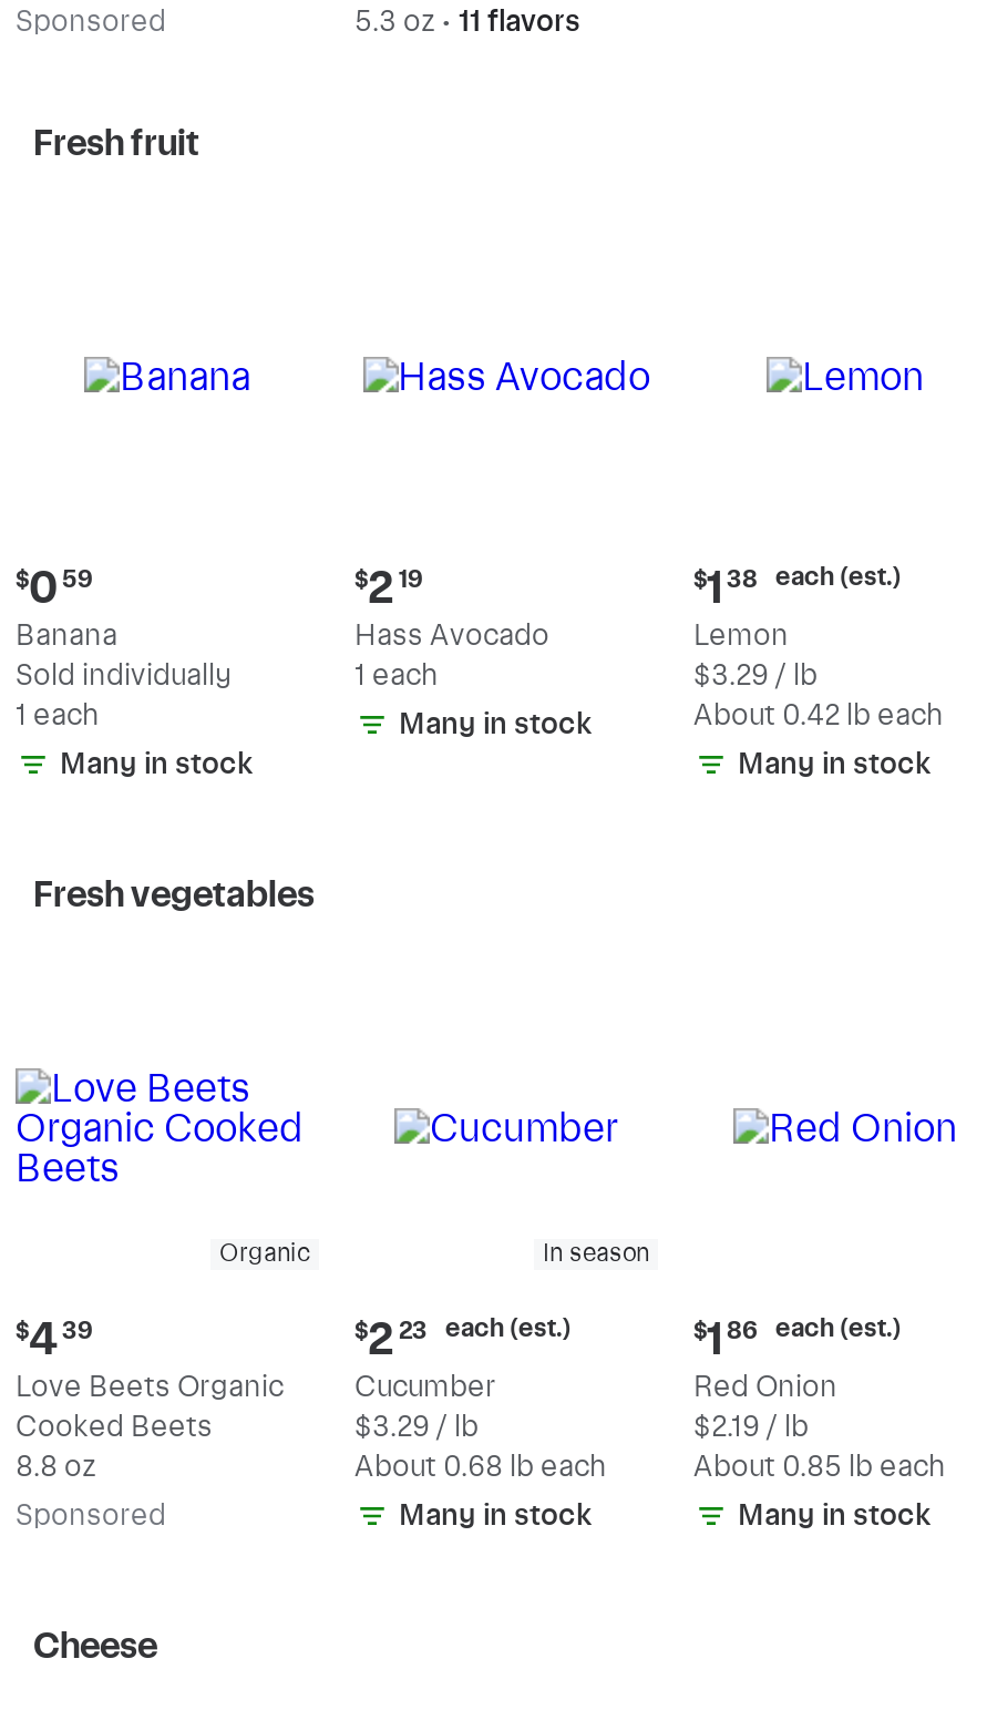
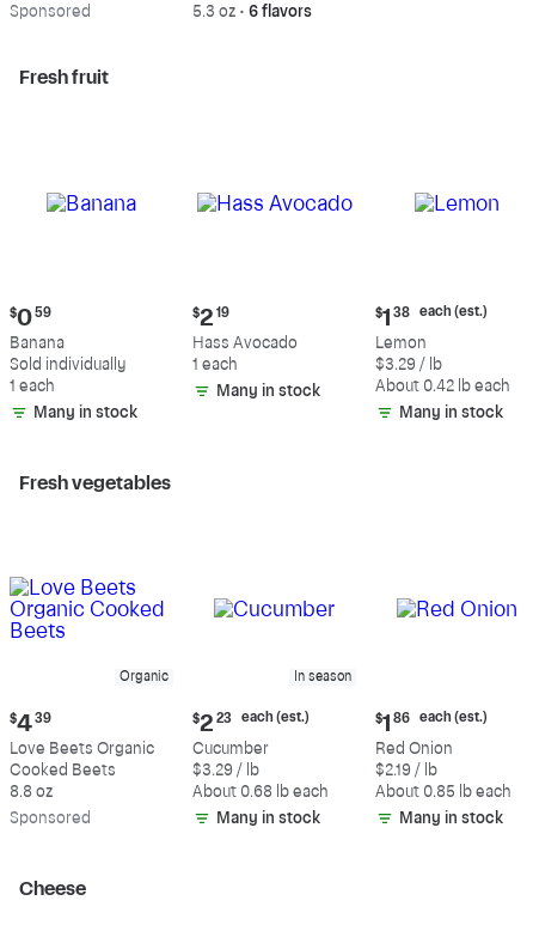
[354,9,580,35] 5.3 oz • 11 flavors -> [192,5,312,19] 5.3 oz • 6 flavors

